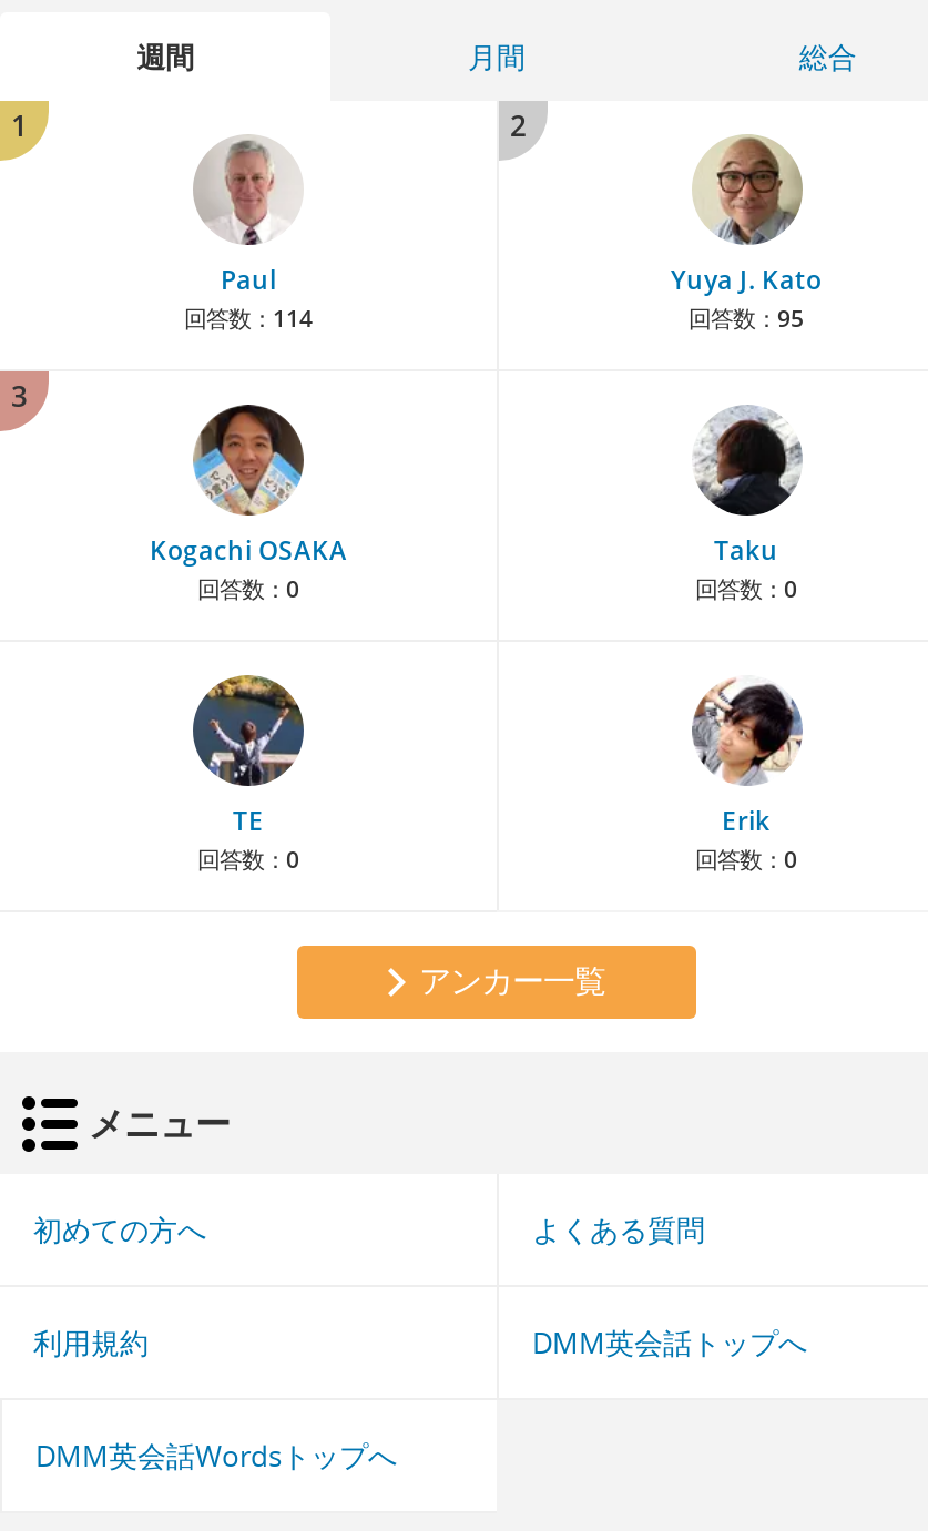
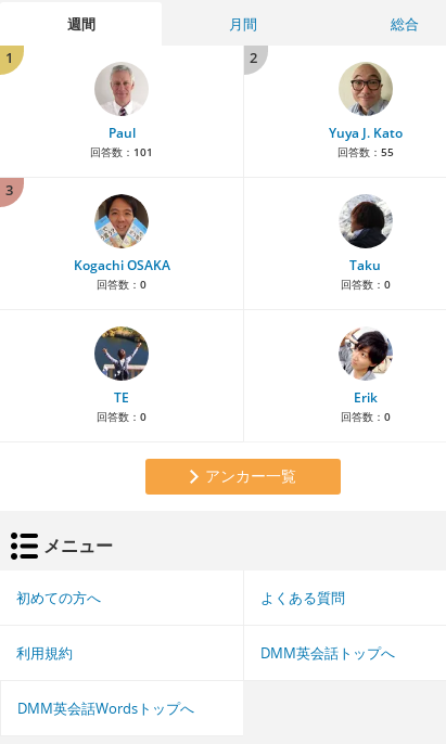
[184,303,313,334] 回答数：114 -> [90,144,153,160] 回答数：101
[689,303,804,334] 回答数：95 -> [337,144,393,160] 回答数：55

